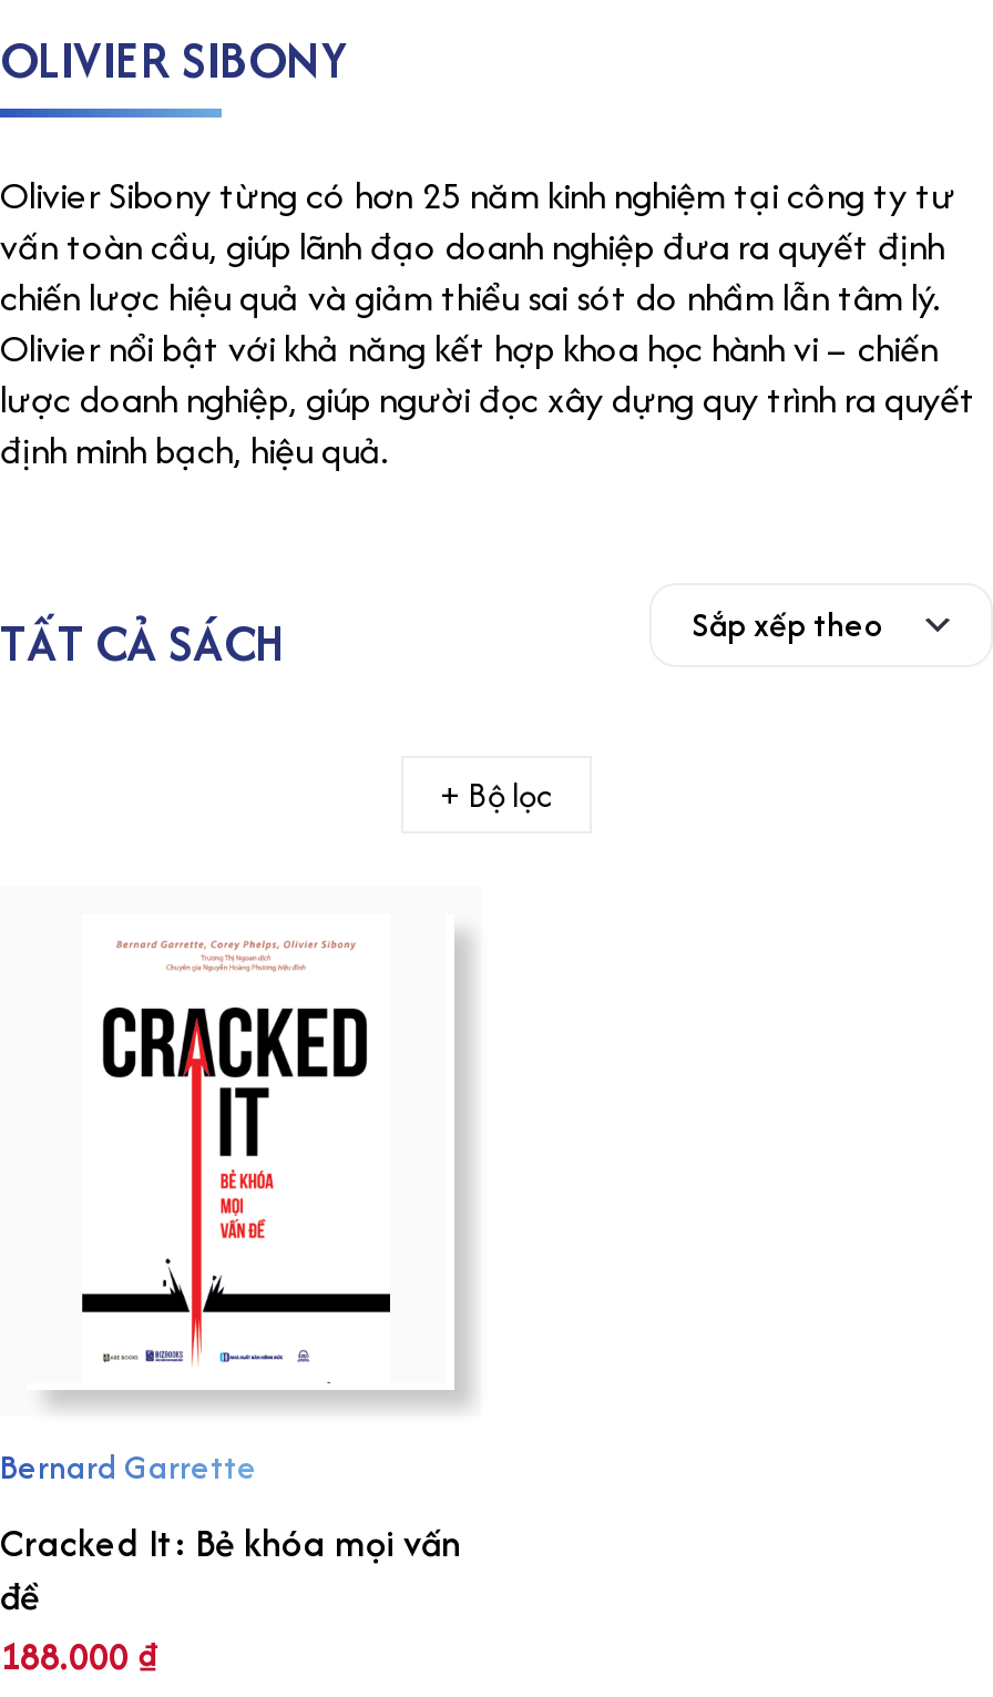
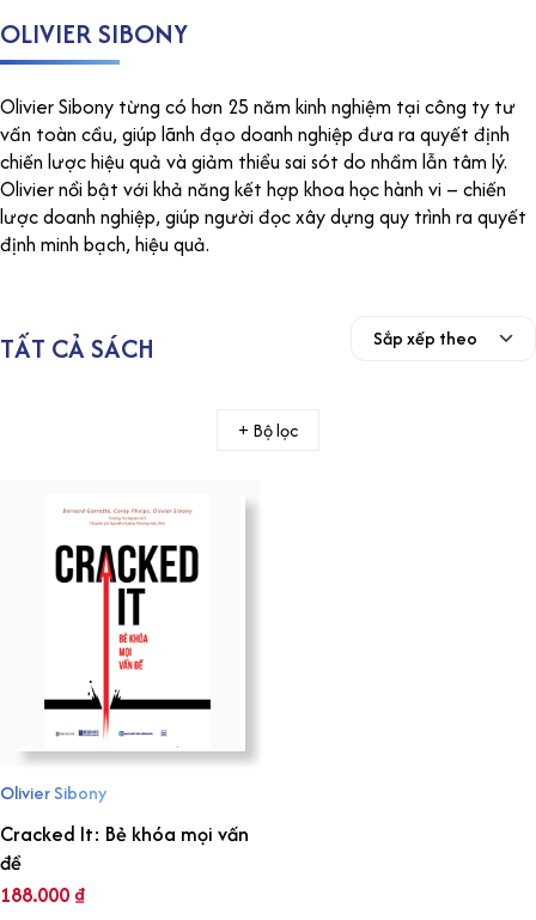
[0,1443,257,1490] Bernard Garrette -> [0,780,106,805] Olivier Sibony

